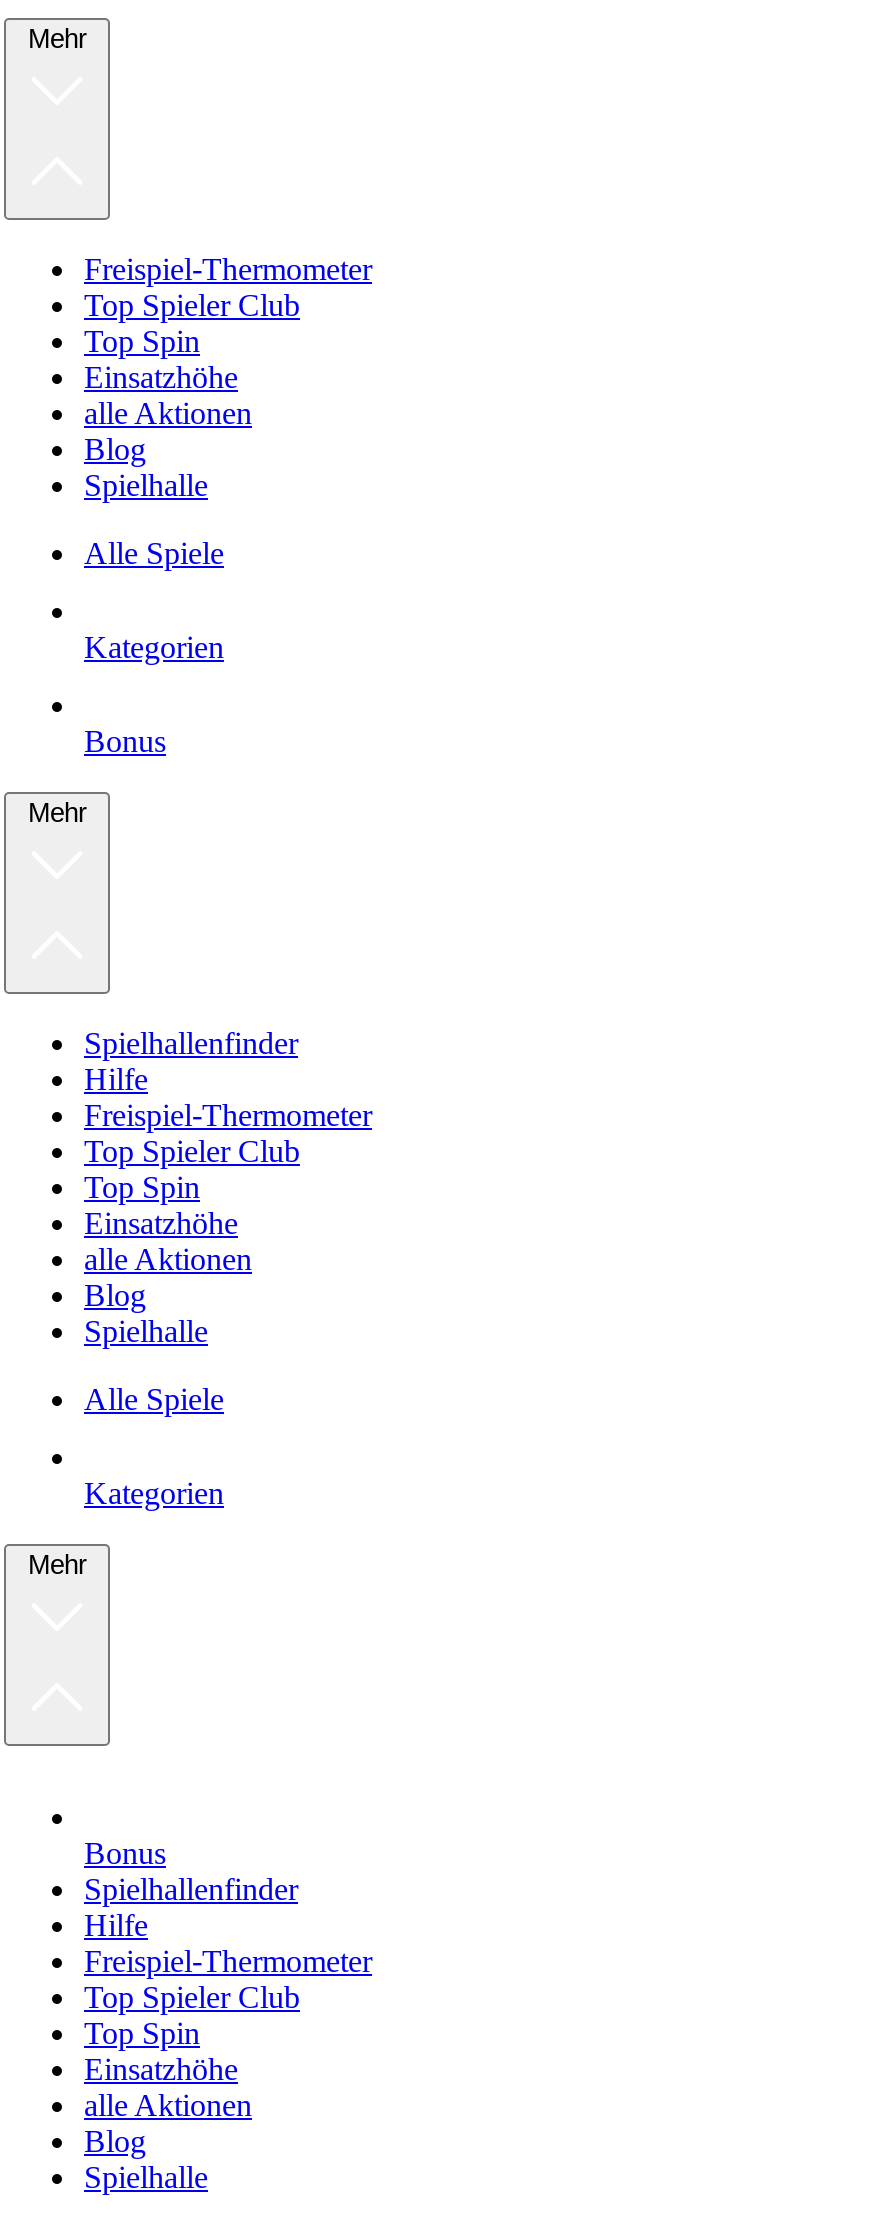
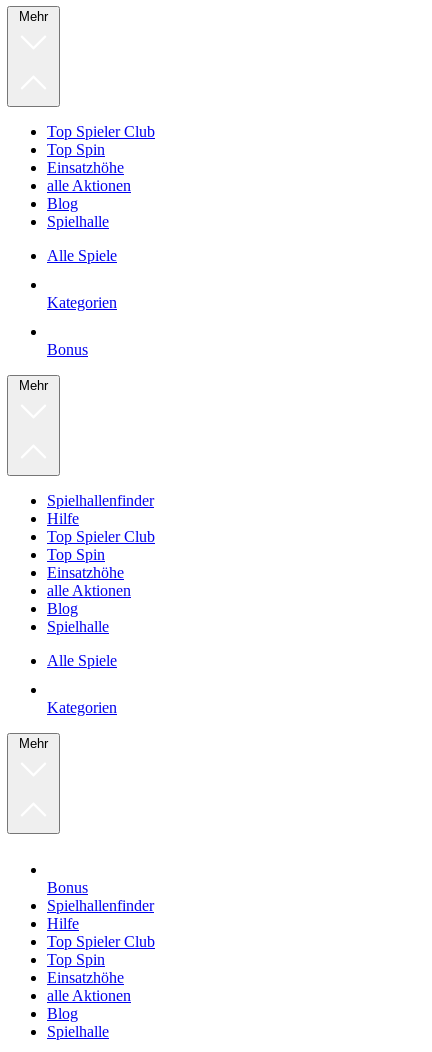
[84,252,372,286] Freispiel-Thermometer -> none
[84,1098,372,1132] Freispiel-Thermometer -> none
[84,1944,372,1978] Freispiel-Thermometer -> none

